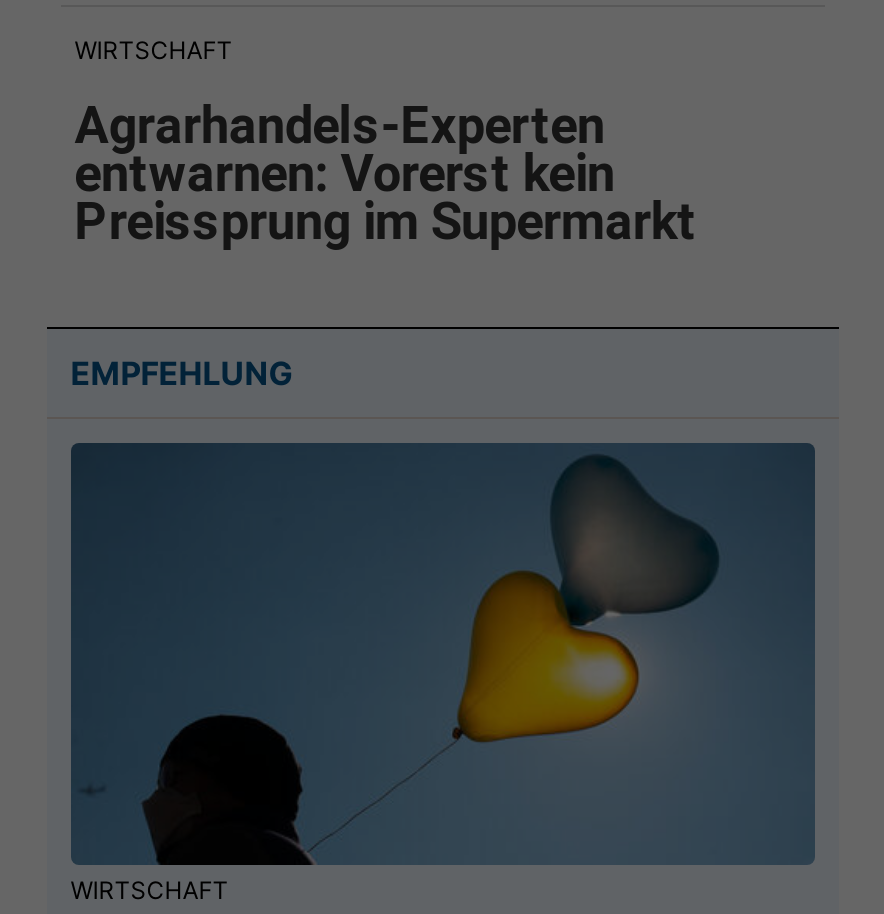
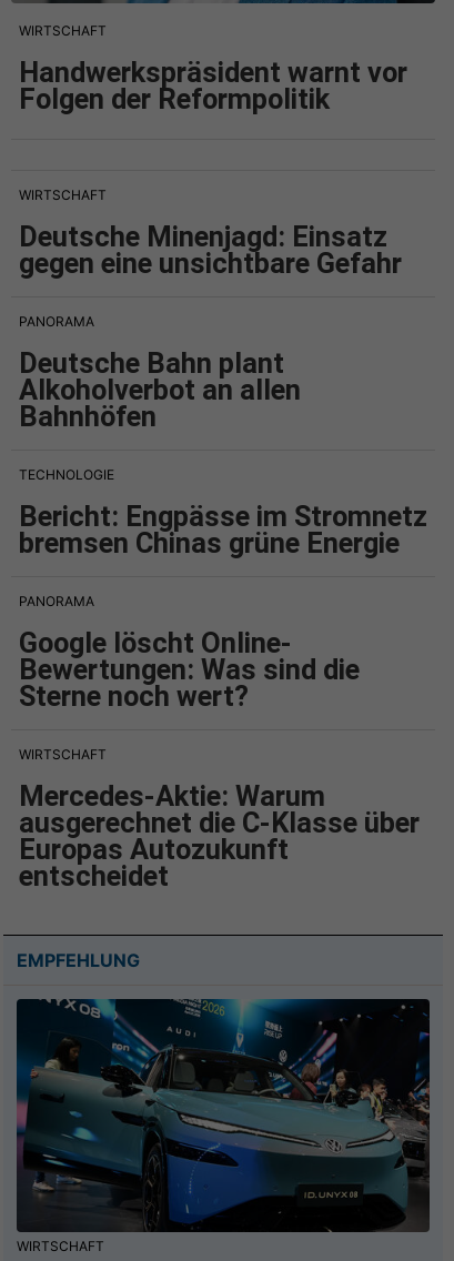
[74,95,696,251] Agrarhandels-Experten | entwarnen: Vorerst kein | Preissprung im Supermarkt -> [19,56,427,892] Handwerkspräsident warnt vor | Folgen der Reformpolitik | WIRTSCHAFT | Deutsche Minenjagd: Einsatz | gegen eine unsichtbare Gefahr | PANORAMA | Deutsche Bahn plant | Alkoholverbot an allen | Bahnhöfen | TECHNOLOGIE | Bericht: Engpässe im Stromnetz | bremsen Chinas grüne Energie | PANORAMA | Google löscht Online- | Bewertungen: Was sind die | Sterne noch wert? | WIRTSCHAFT | Mercedes-Aktie: Warum | ausgerechnet die C-Klasse über | Europas Autozukunft | entscheidet
[69,441,817,867] [image] -> [16,998,431,1233] [image]

